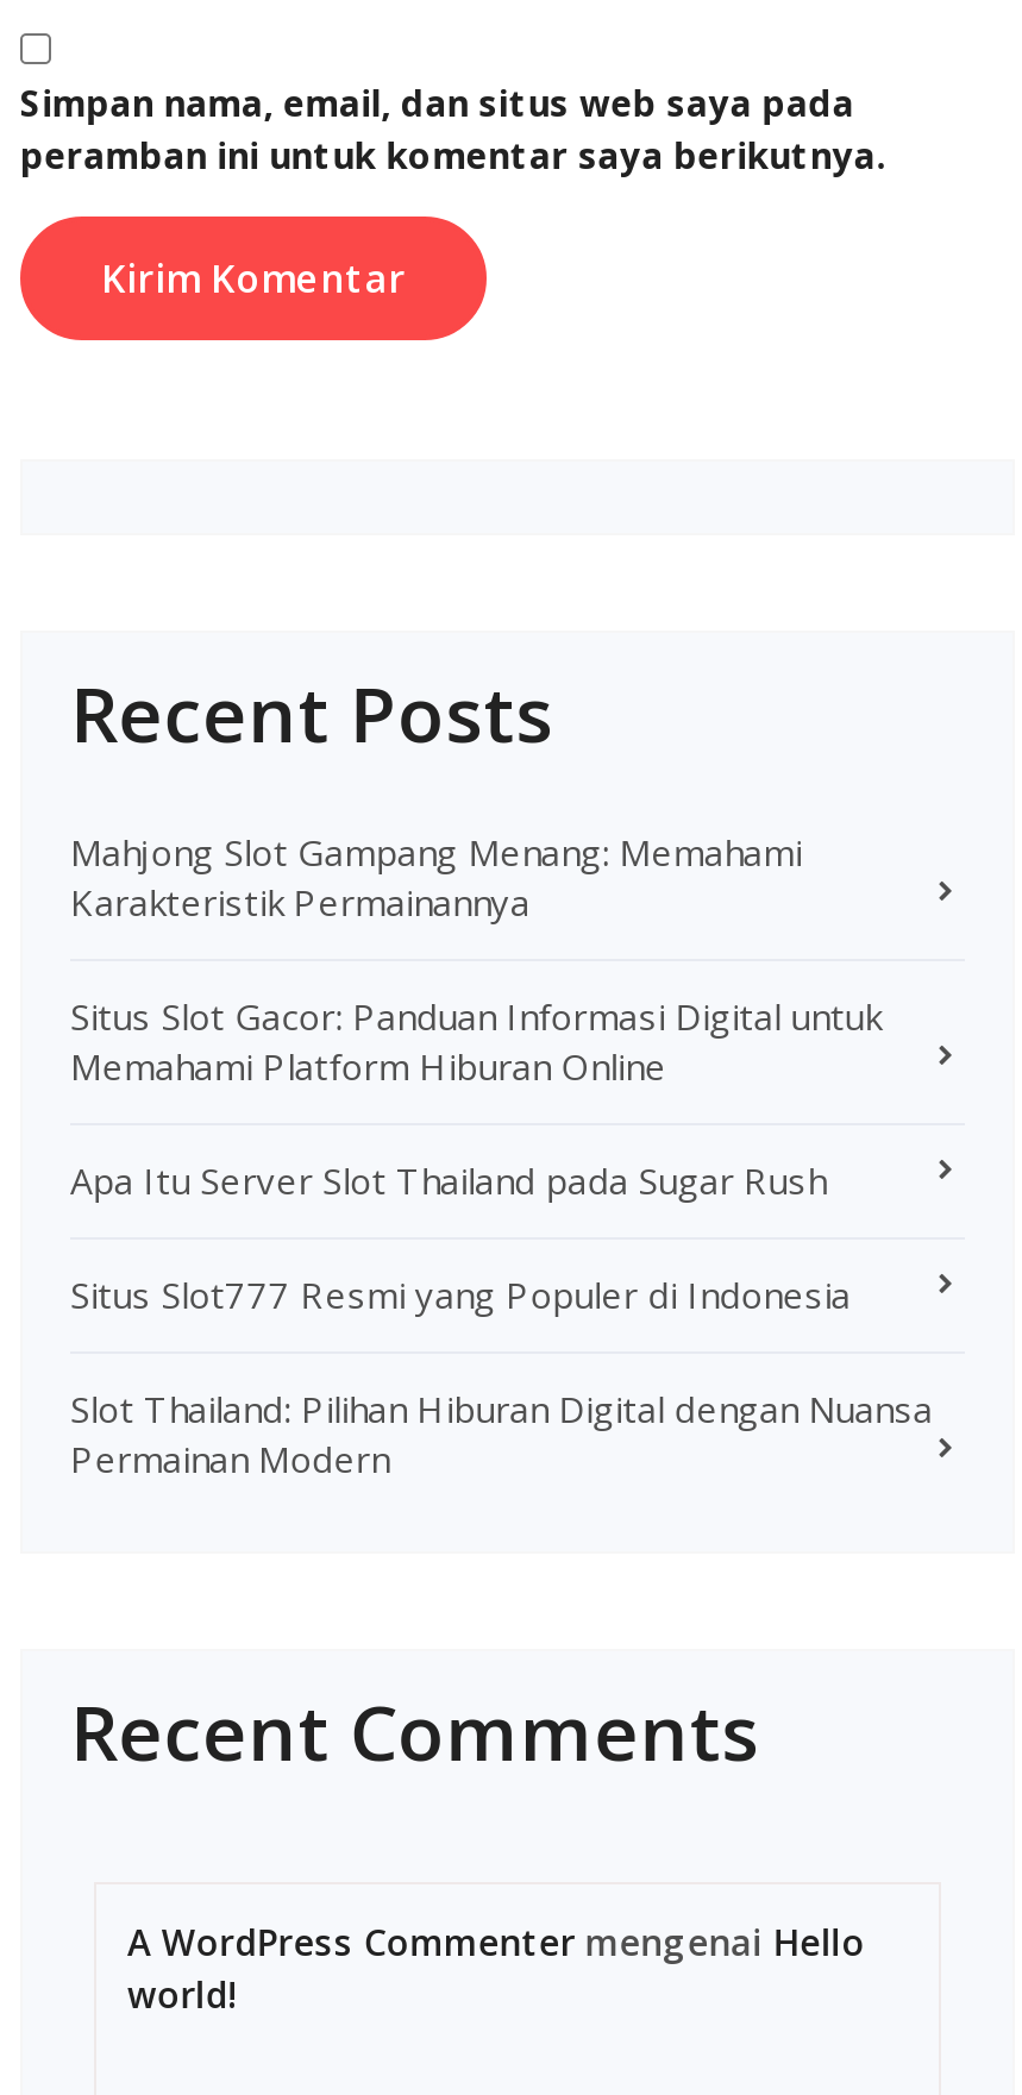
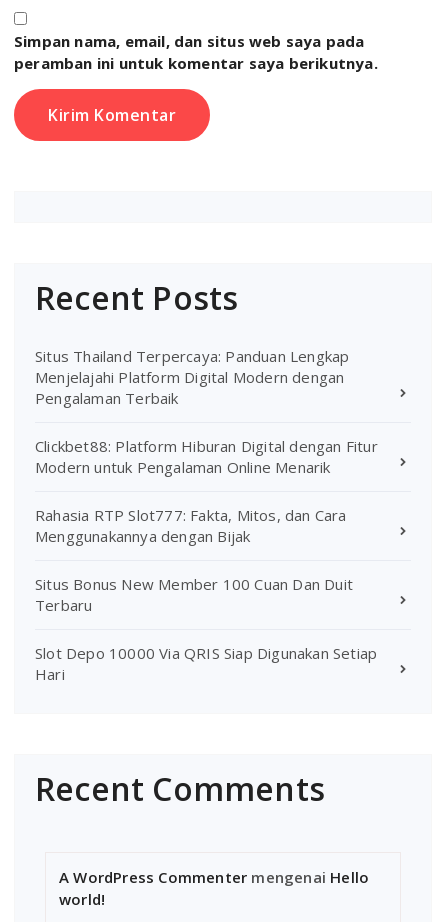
[70,828,802,925] Mahjong Slot Gampang Menang: Memahami | Karakteristik Permainannya -> [35,346,349,408] Situs Thailand Terpercaya: Panduan Lengkap | Menjelajahi Platform Digital Modern dengan | Pengalaman Terbaik
[70,992,881,1089] Situs Slot Gacor: Panduan Informasi Digital untuk | Memahami Platform Hiburan Online -> [35,436,378,477] Clickbet88: Platform Hiburan Digital dengan Fitur | Modern untuk Pengalaman Online Menarik
[70,1156,826,1203] Apa Itu Server Slot Thailand pada Sugar Rush -> [35,505,347,546] Rahasia RTP Slot777: Fakta, Mitos, dan Cara | Menggunakannya dengan Bijak
[70,1270,851,1318] Situs Slot777 Resmi yang Populer di Indonesia -> [35,574,353,615] Situs Bonus New Member 100 Cuan Dan Duit | Terbaru
[70,1384,933,1482] Slot Thailand: Pilihan Hiburan Digital dengan Nuansa | Permainan Modern -> [35,643,377,684] Slot Depo 10000 Via QRIS Siap Digunakan Setiap | Hari

